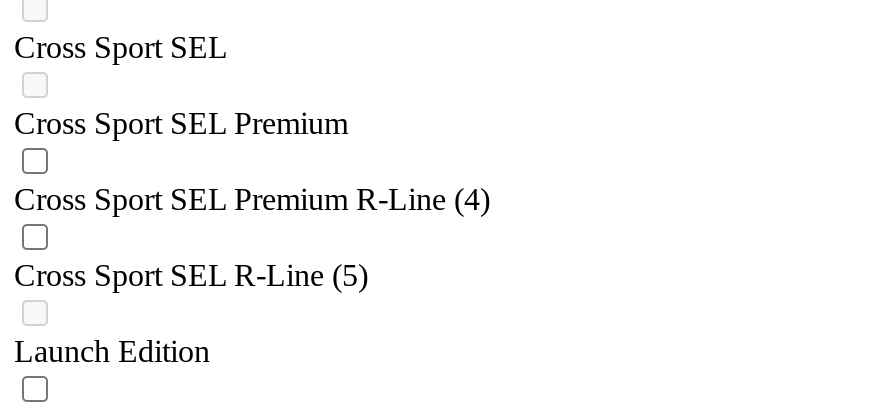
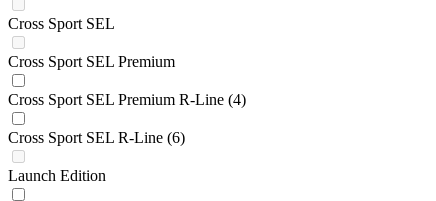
[14,259,368,293] Cross Sport SEL R-Line (5) -> [8,129,185,146] Cross Sport SEL R-Line (6)

